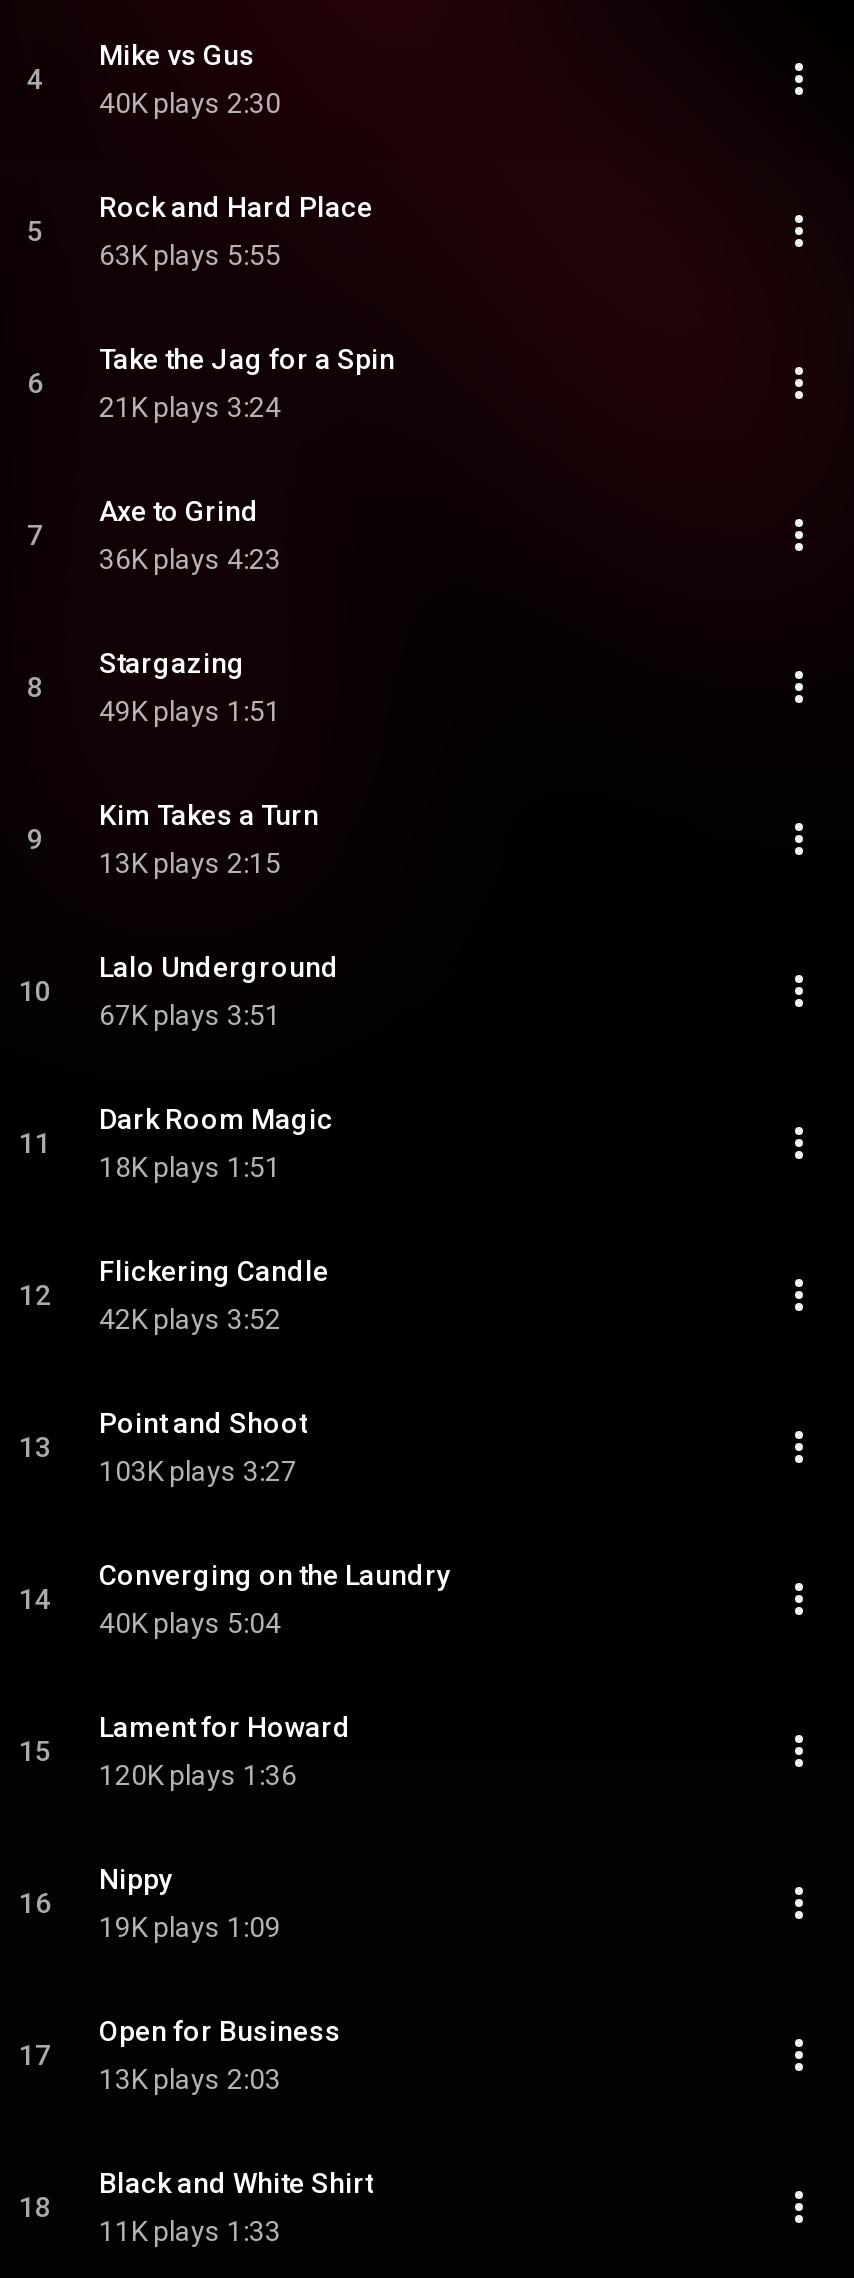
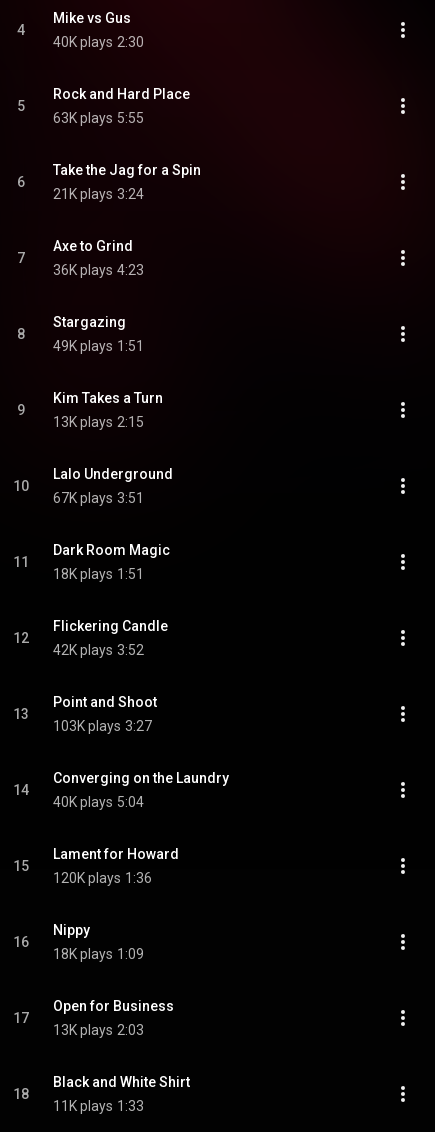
[99,1911,281,1943] 19K plays 1:09 -> [53,946,144,962] 18K plays 1:09

